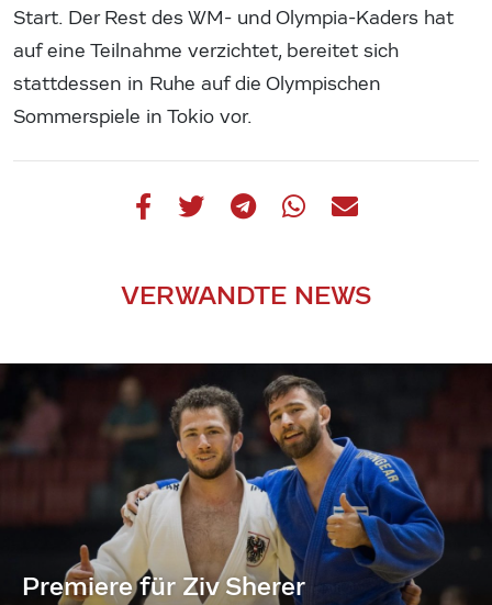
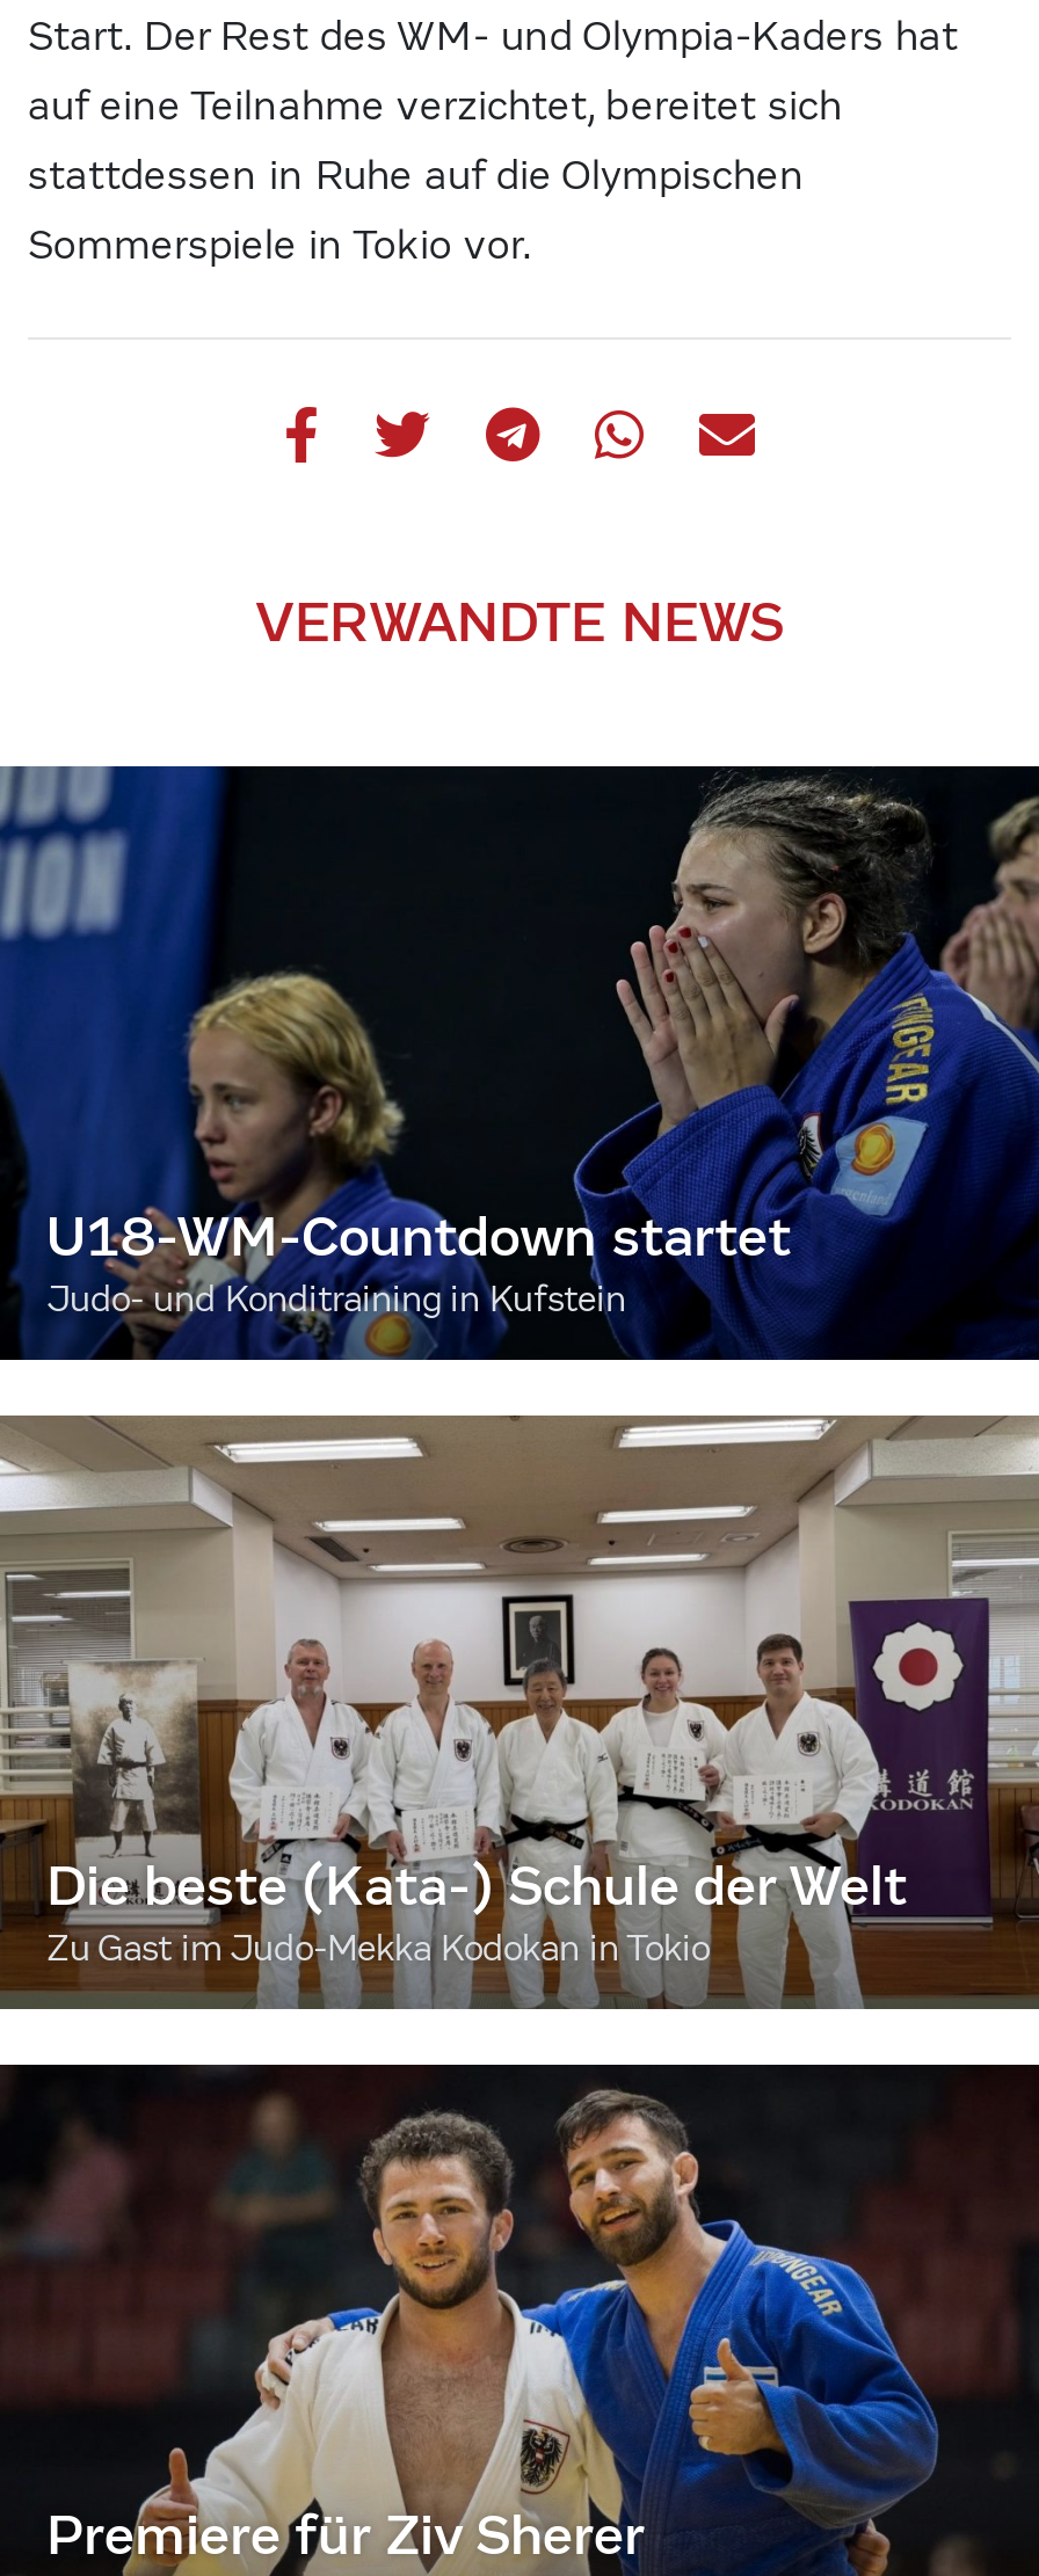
none -> [7,763,1032,1363] [image] | U18-WM-Countdown startet | Judo- und Konditraining in Kufstein
none -> [7,1412,1032,2013] [image] | Die beste (Kata-) Schule der Welt | Zu Gast im Judo-Mekka Kodokan in Tokio

